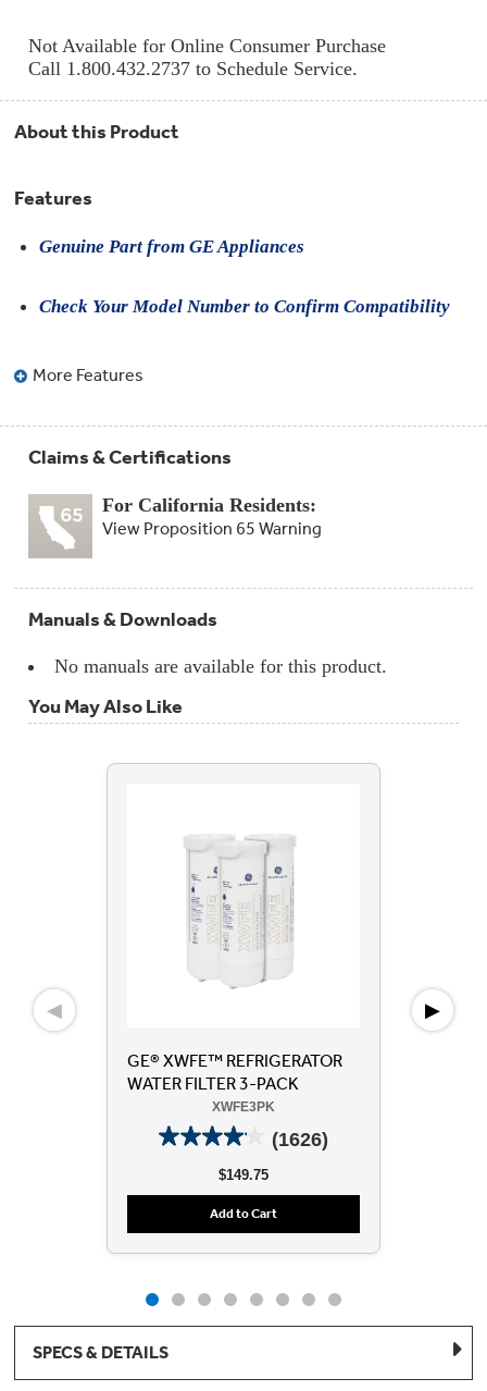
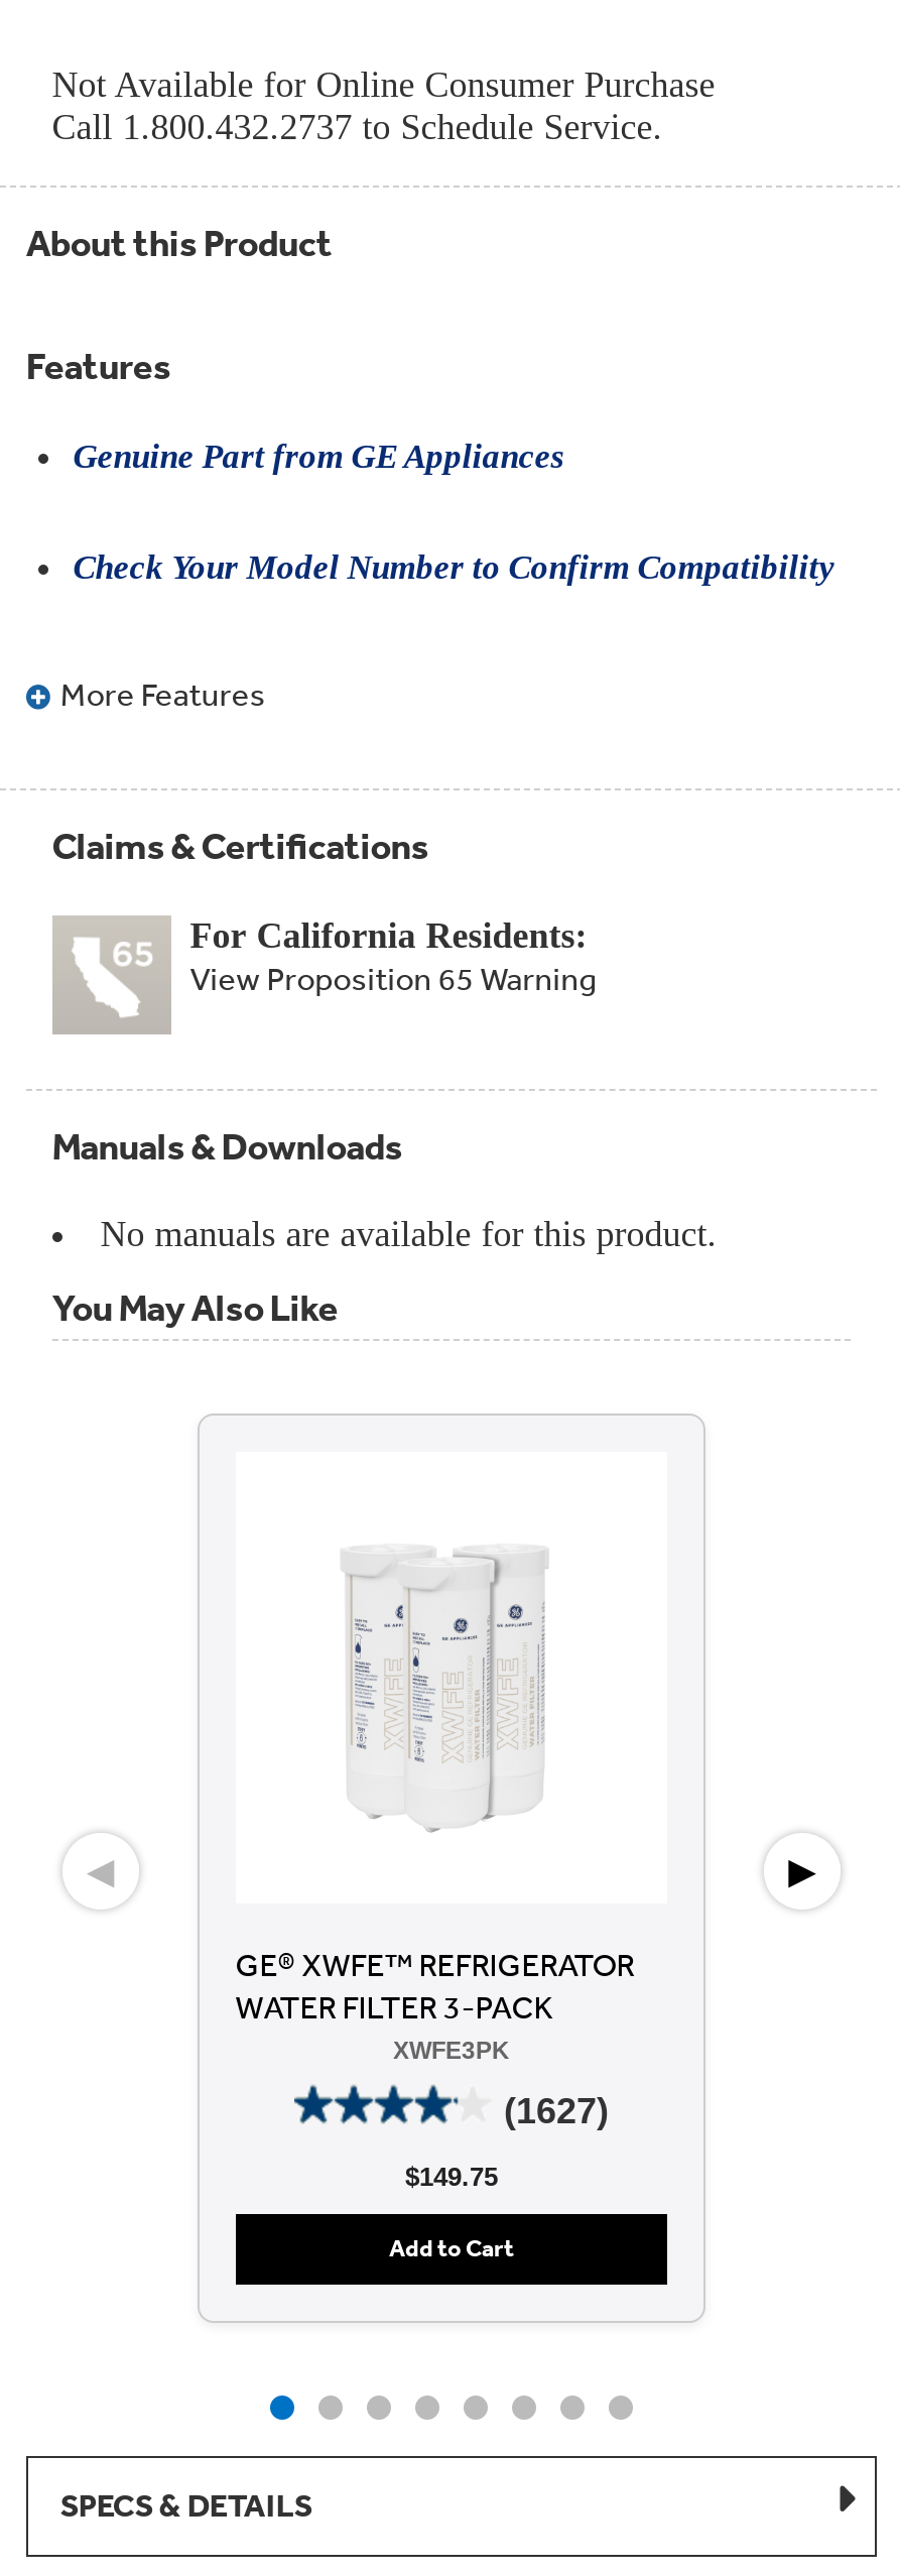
[272,1128,328,1150] (1626) -> [504,2090,609,2131] (1627)

